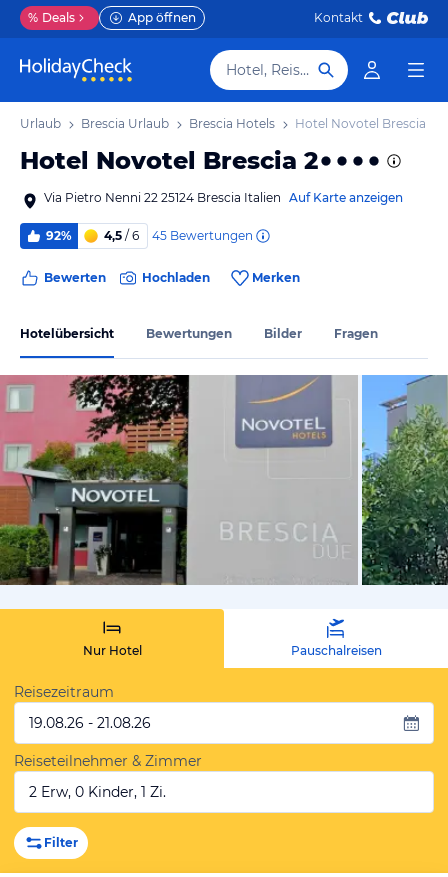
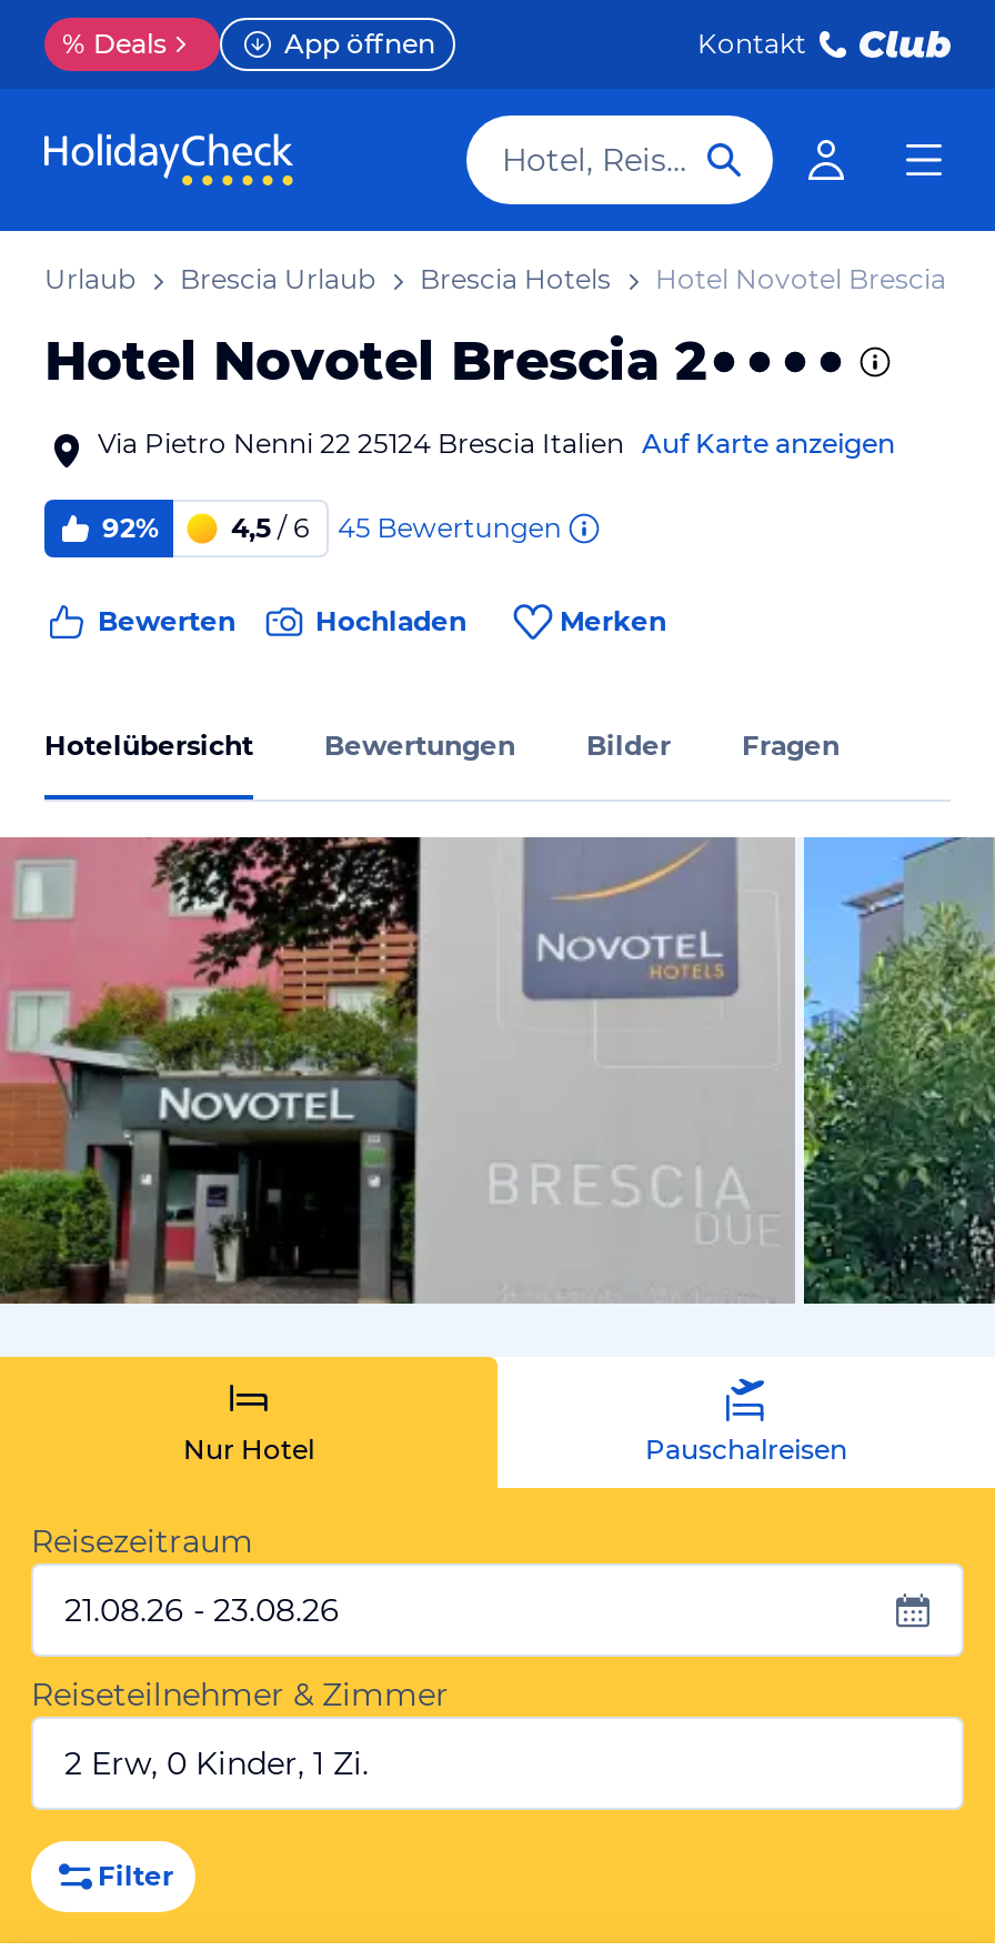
[29,714,151,732] 19.08.26 - 21.08.26 -> [64,1590,340,1630] 21.08.26 - 23.08.26

